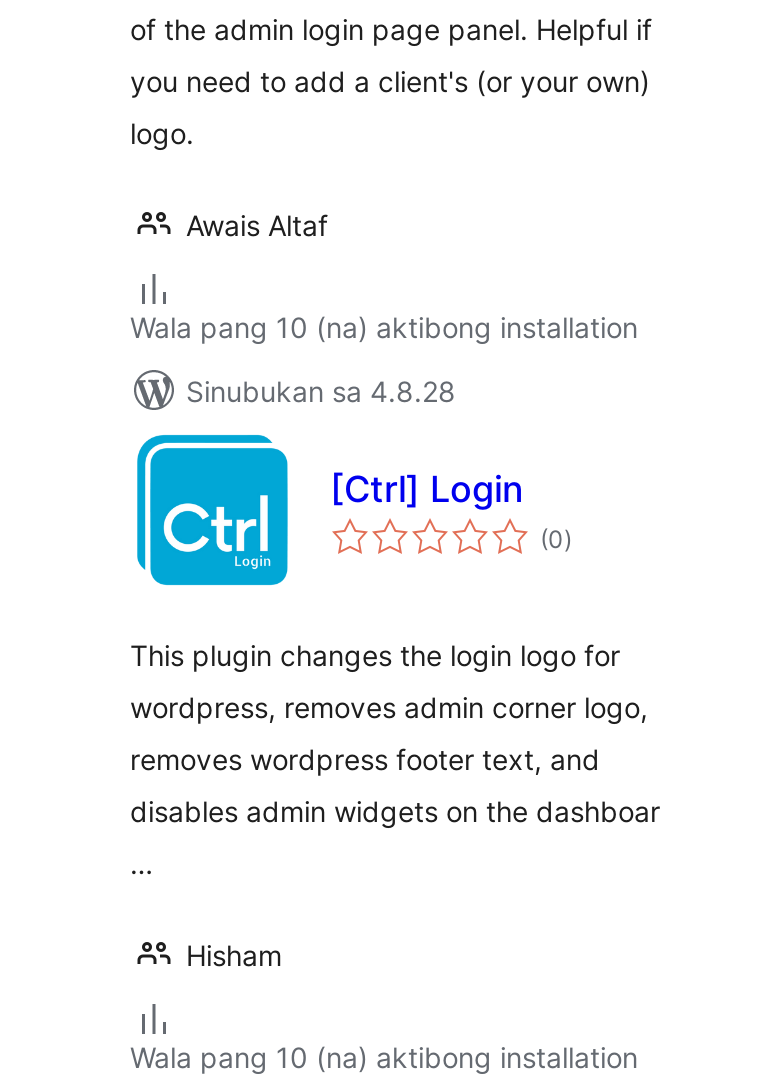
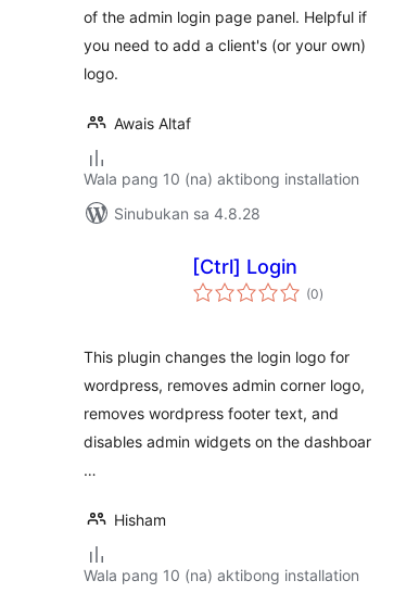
[134,432,290,588] [image] -> none

